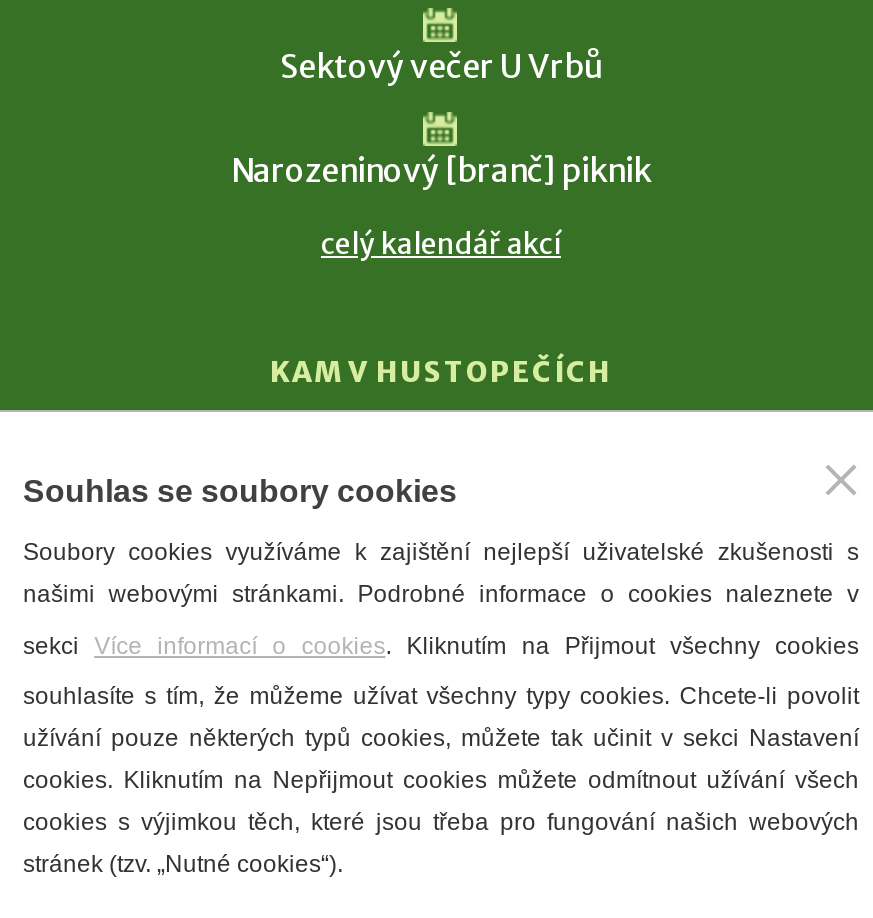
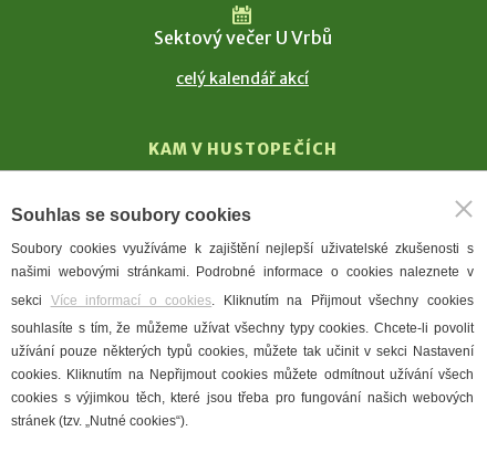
[231,150,651,190] Narozeninový [branč] piknik -> none

